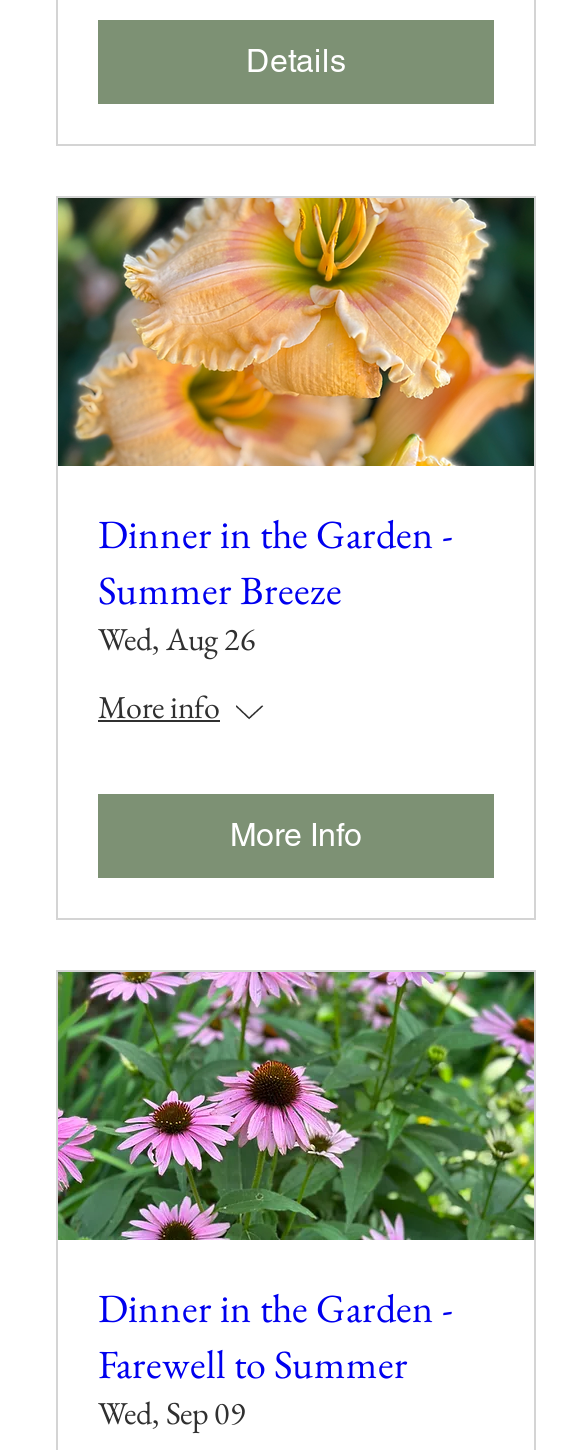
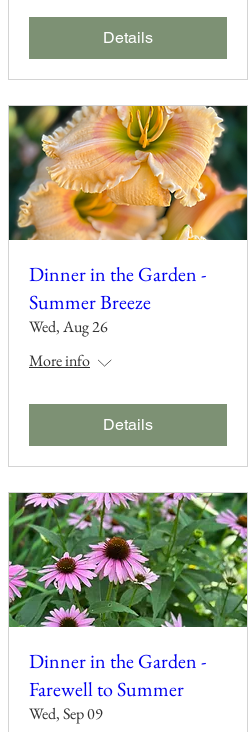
[230,816,362,854] More Info -> [103,415,153,434] Details

